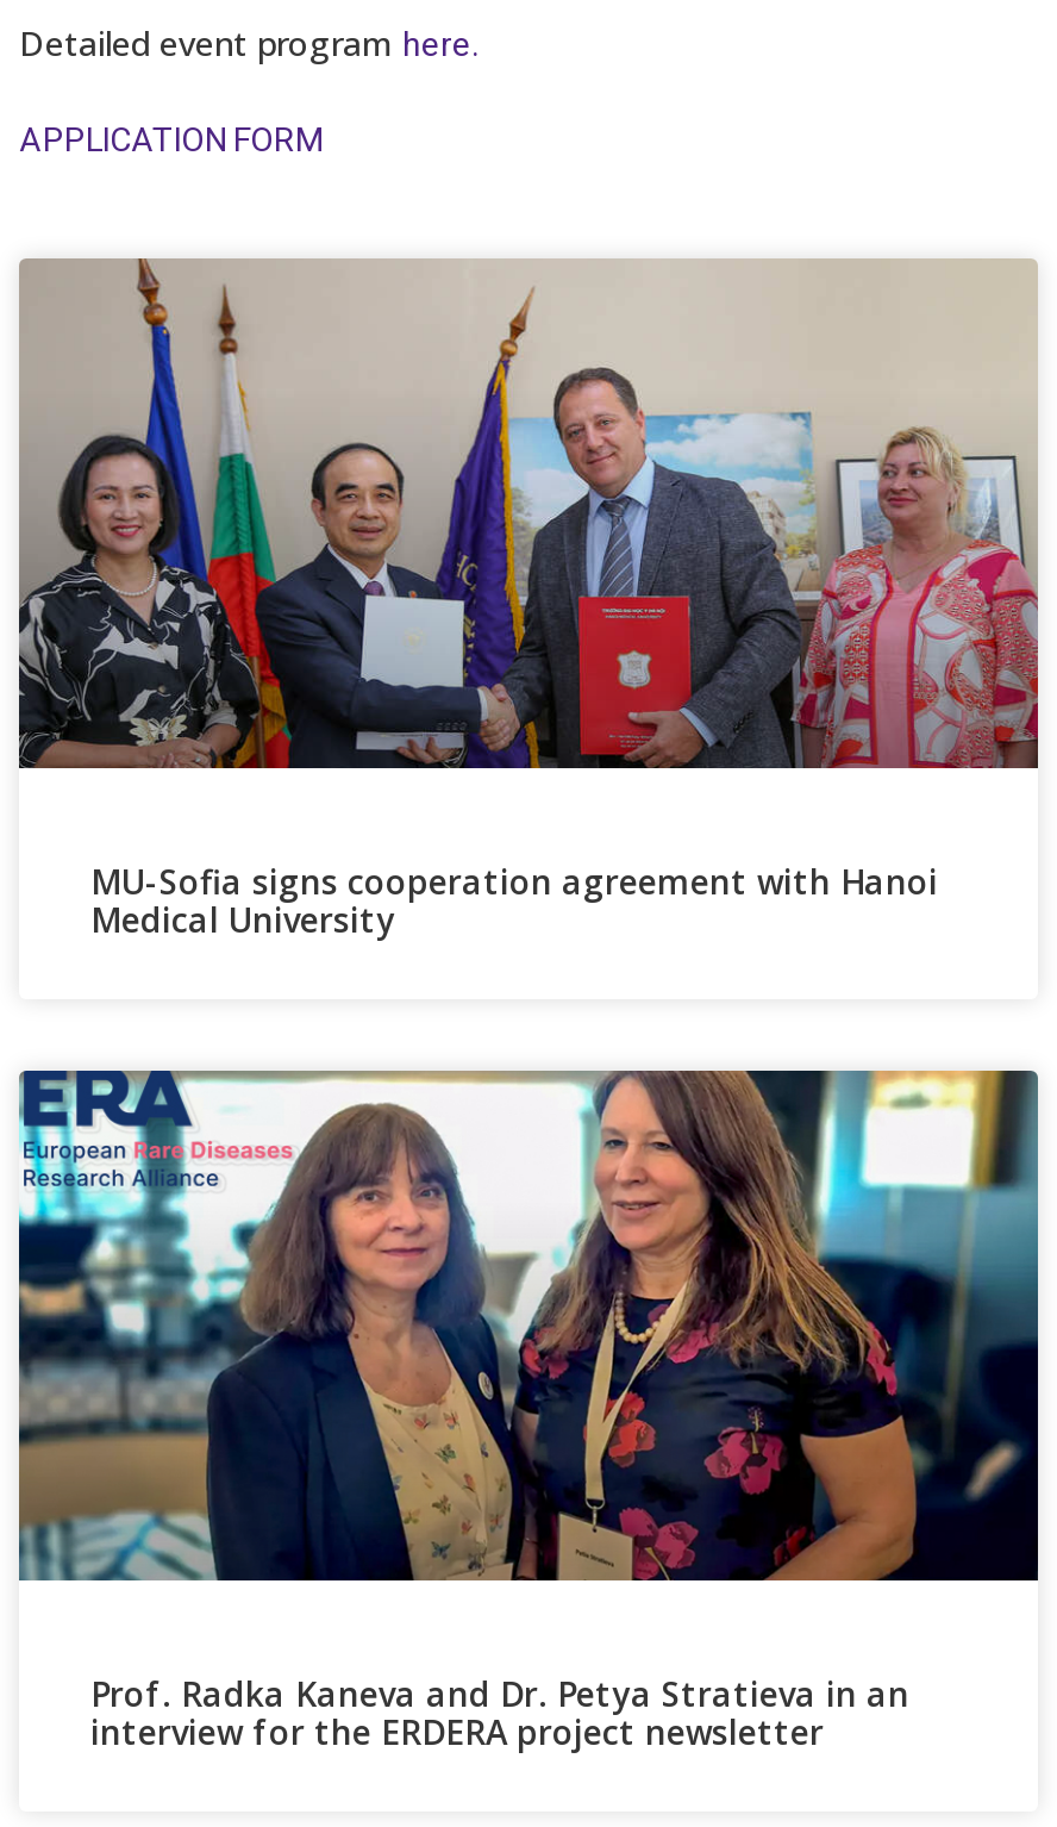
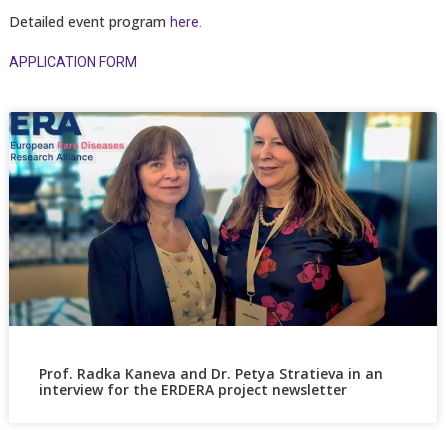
[19,258,1040,941] [image] | MU-Sofia signs cooperation agreement with Hanoi | Medical University -> none

